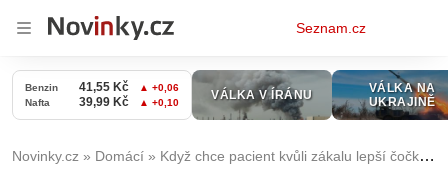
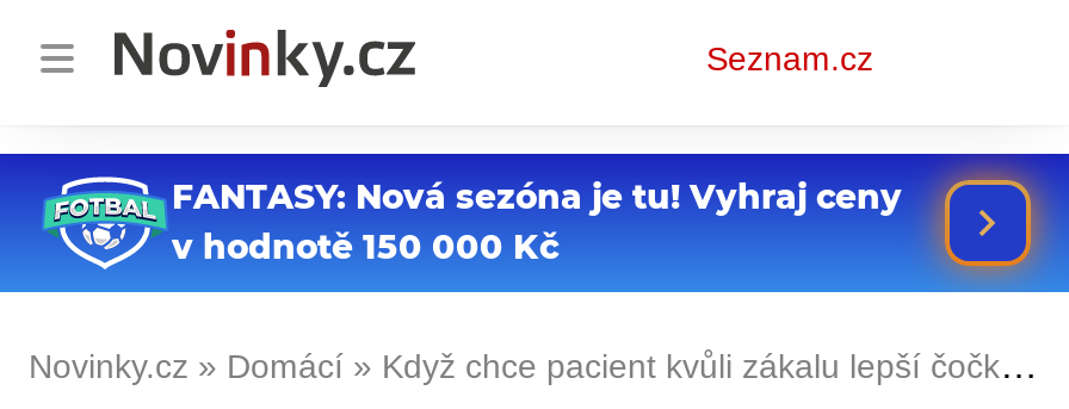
[3,68,445,125] [image] -> [7,151,1062,295] [image]

